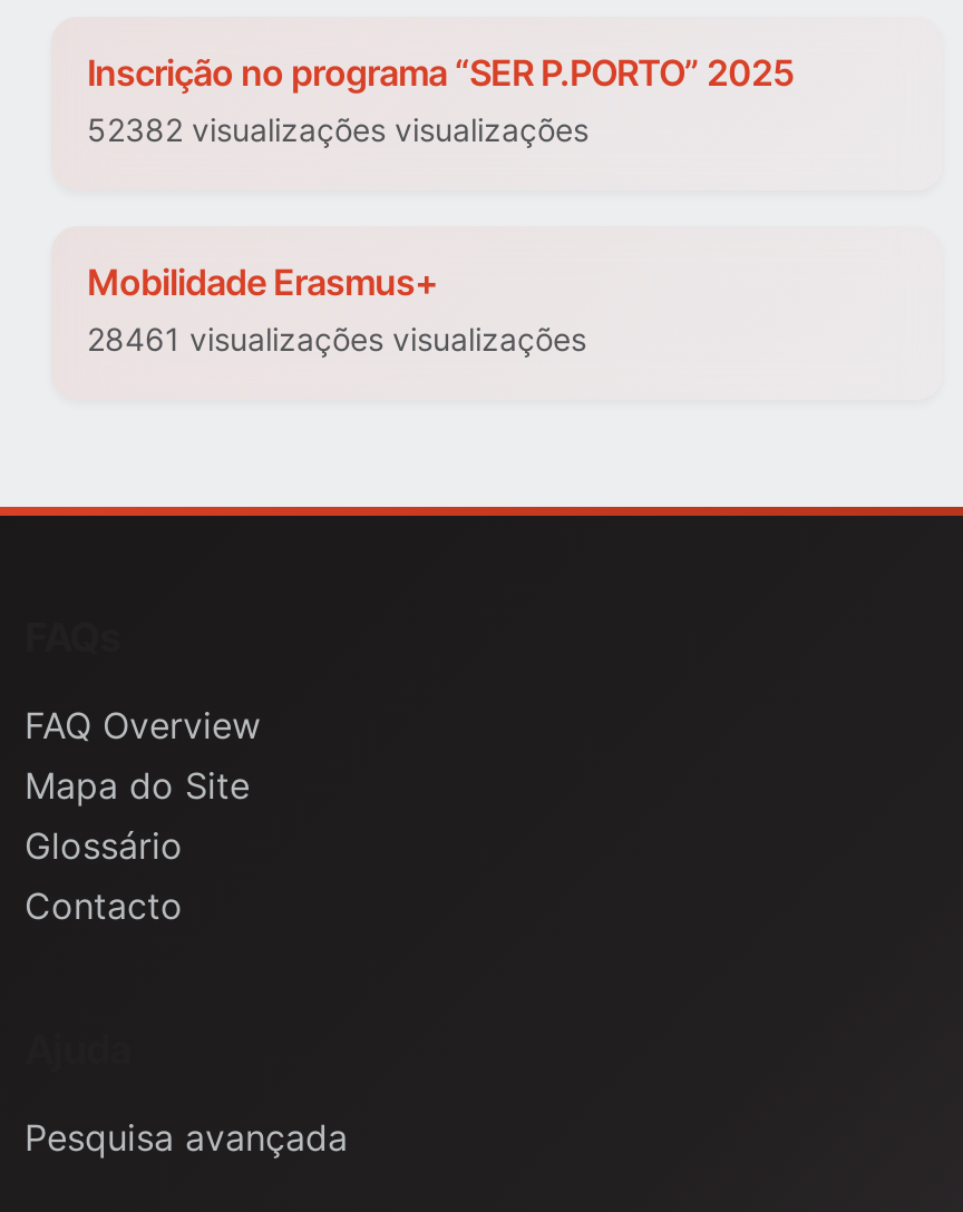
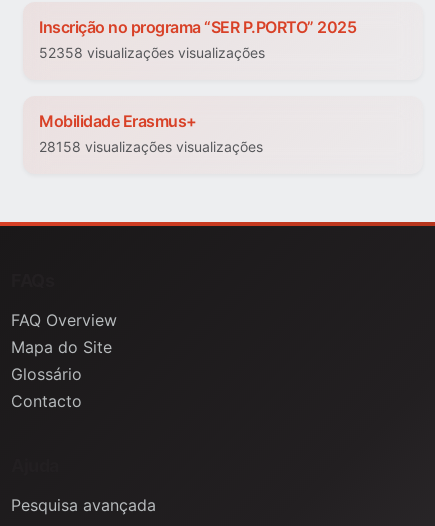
[87,111,588,149] 52382 visualizações visualizações -> [39,44,265,61] 52358 visualizações visualizações
[87,321,586,359] 28461 visualizações visualizações -> [39,138,263,155] 28158 visualizações visualizações

